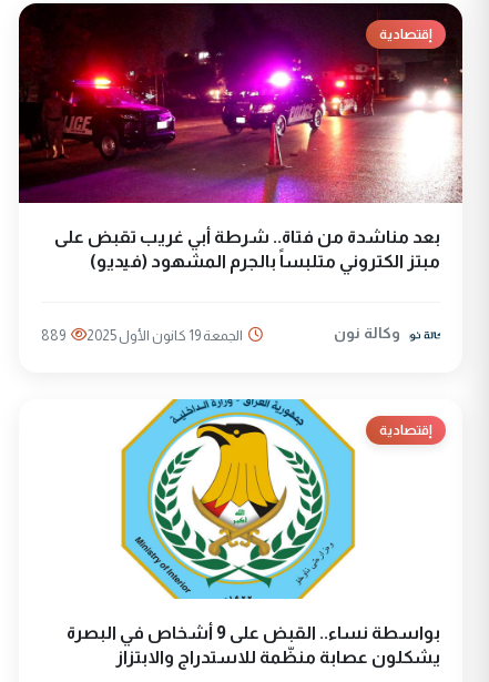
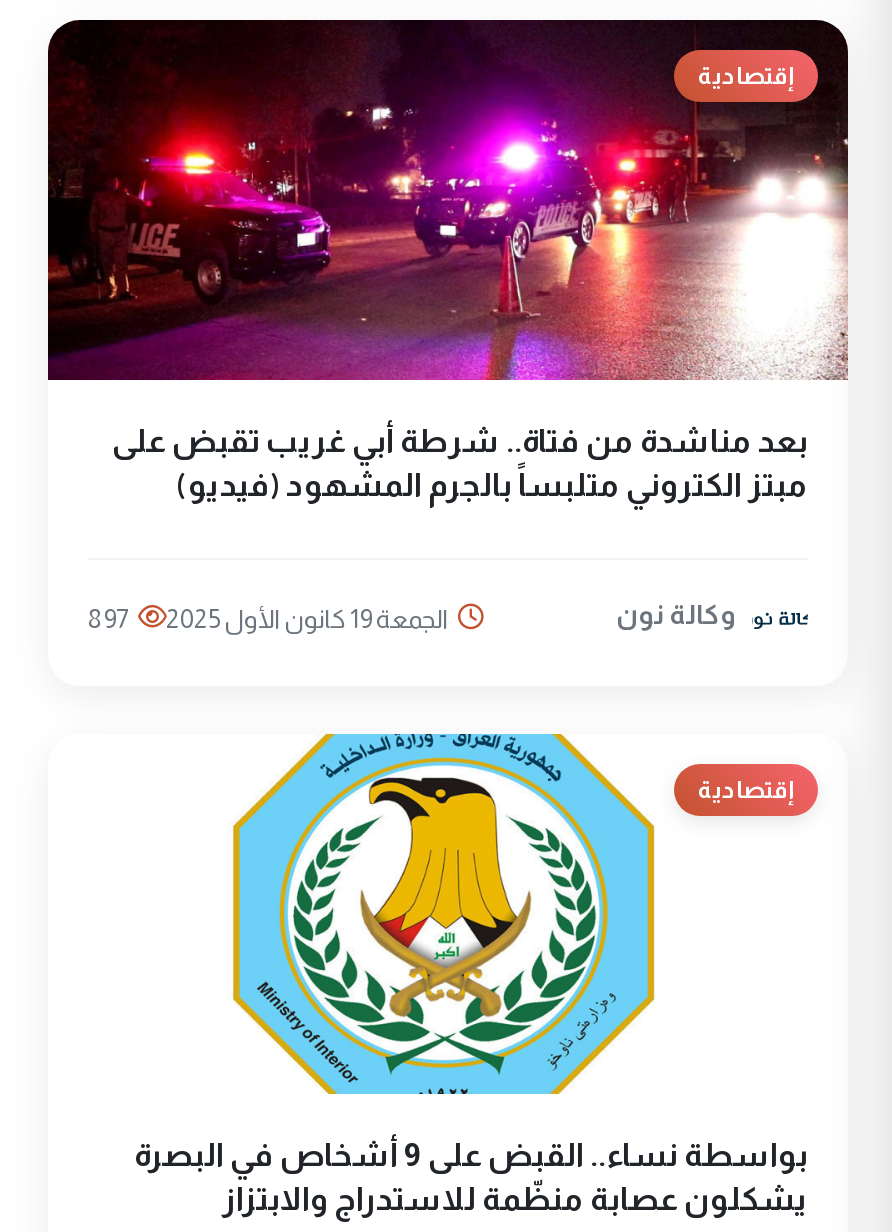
[41,327,65,343] 889 -> [88,603,128,633] 897

